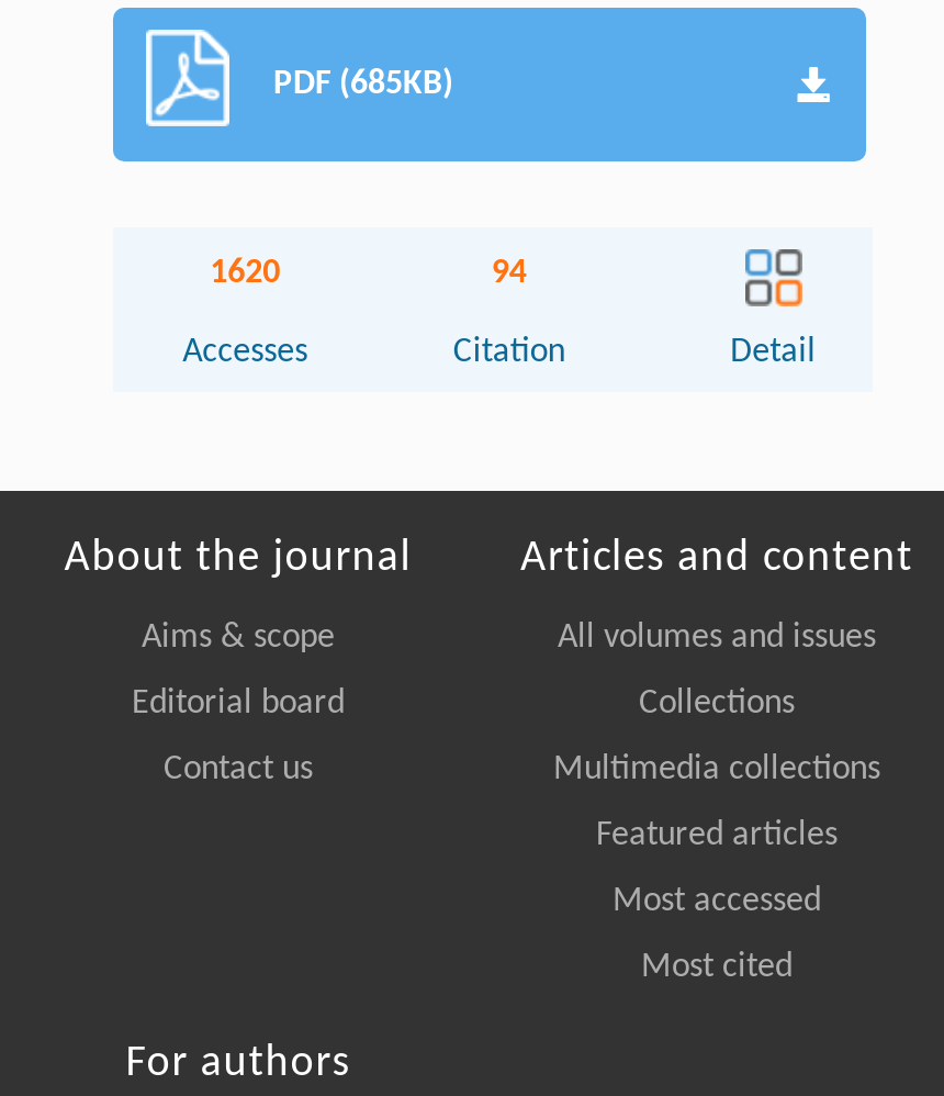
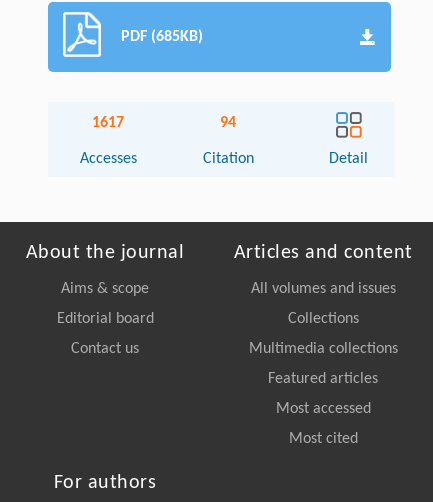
[210,255,280,290] 1620 -> [92,115,124,131] 1617

